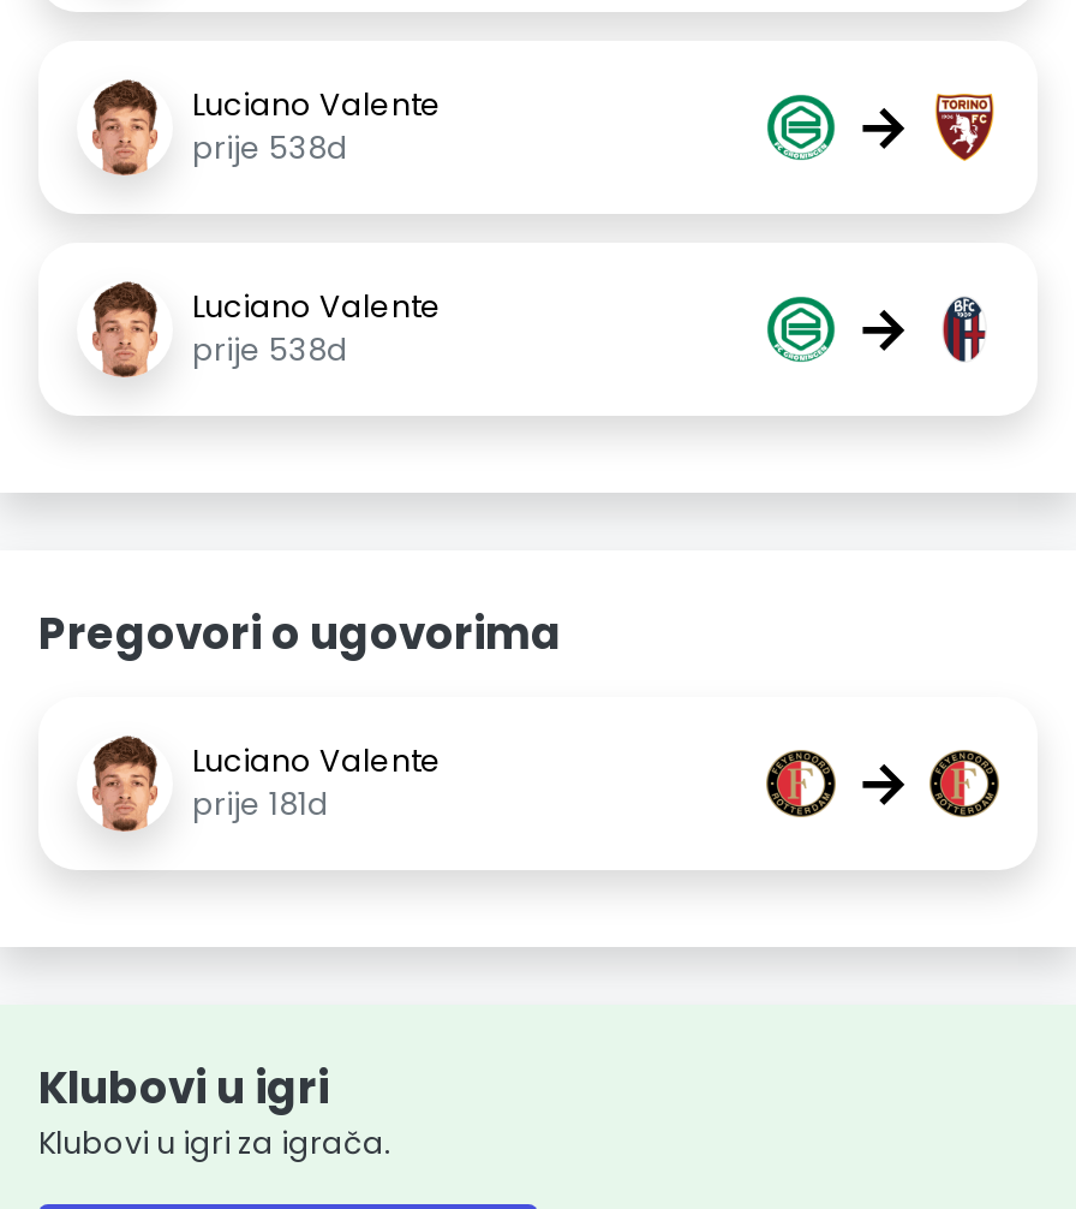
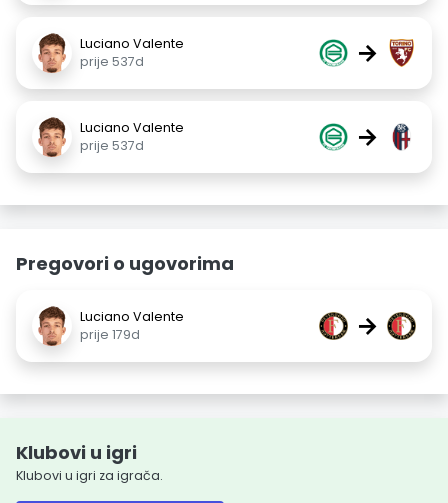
[192,127,348,168] prije 538d -> [80,53,144,70] prije 537d
[192,329,348,370] prije 538d -> [80,137,144,154] prije 537d
[192,784,329,824] prije 181d -> [80,326,140,343] prije 179d

